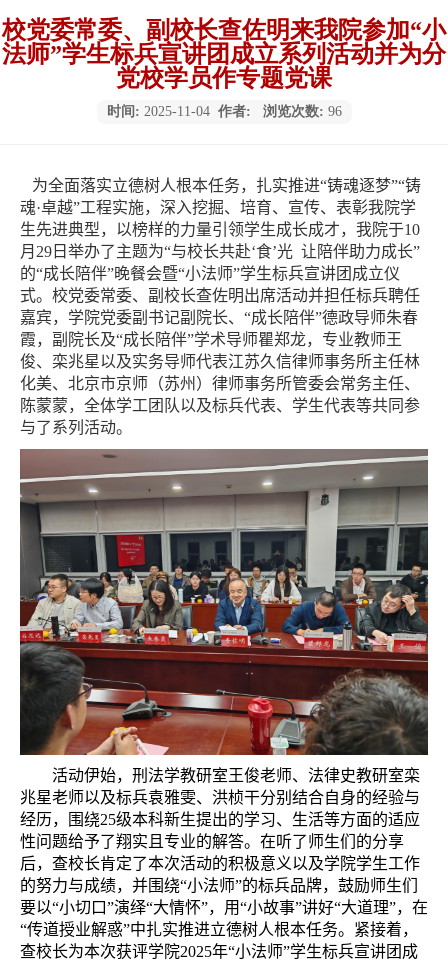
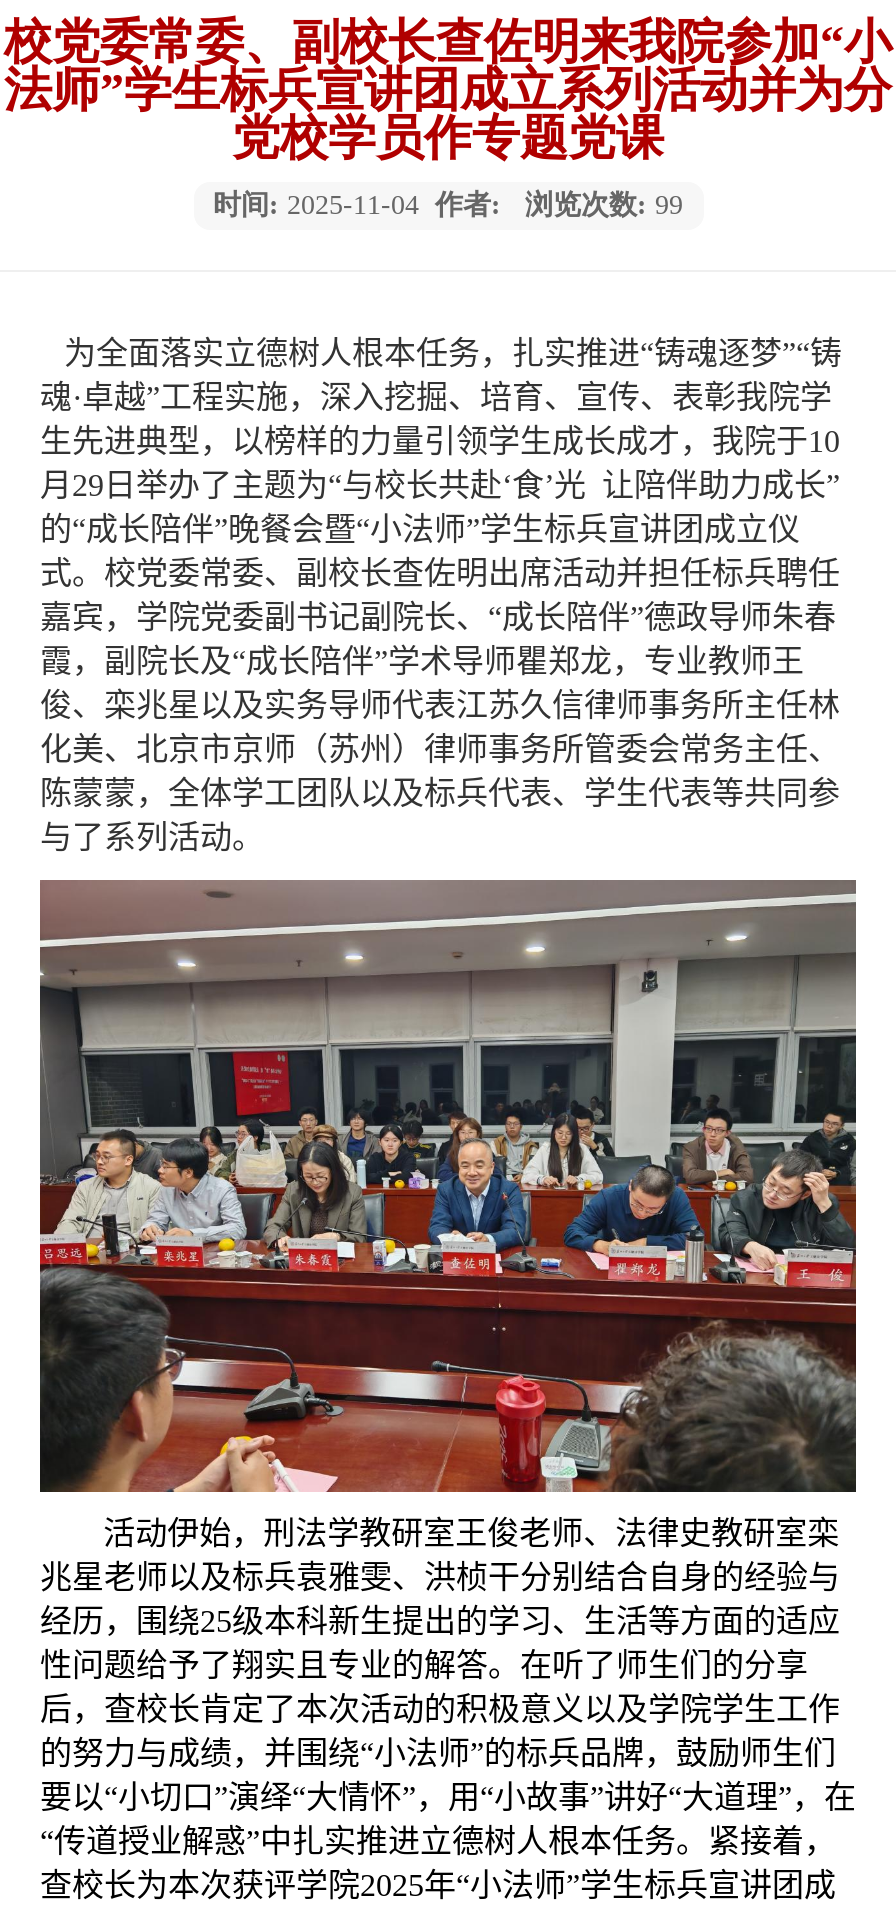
[106,104,341,119] 时间: 2025-11-04作者: 浏览次数: 96 -> [213,190,683,220] 时间: 2025-11-04作者: 浏览次数: 99

